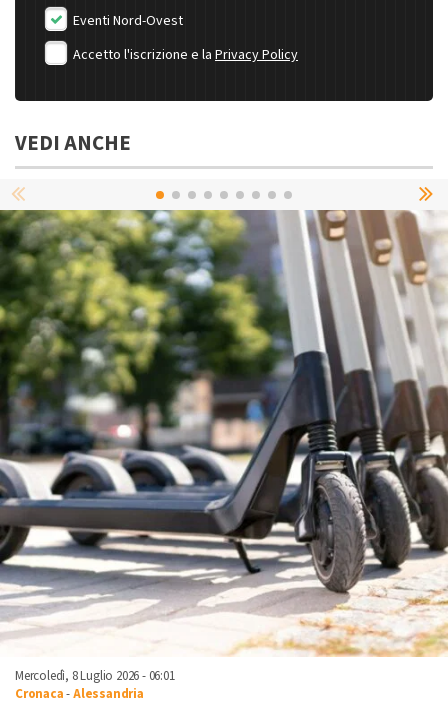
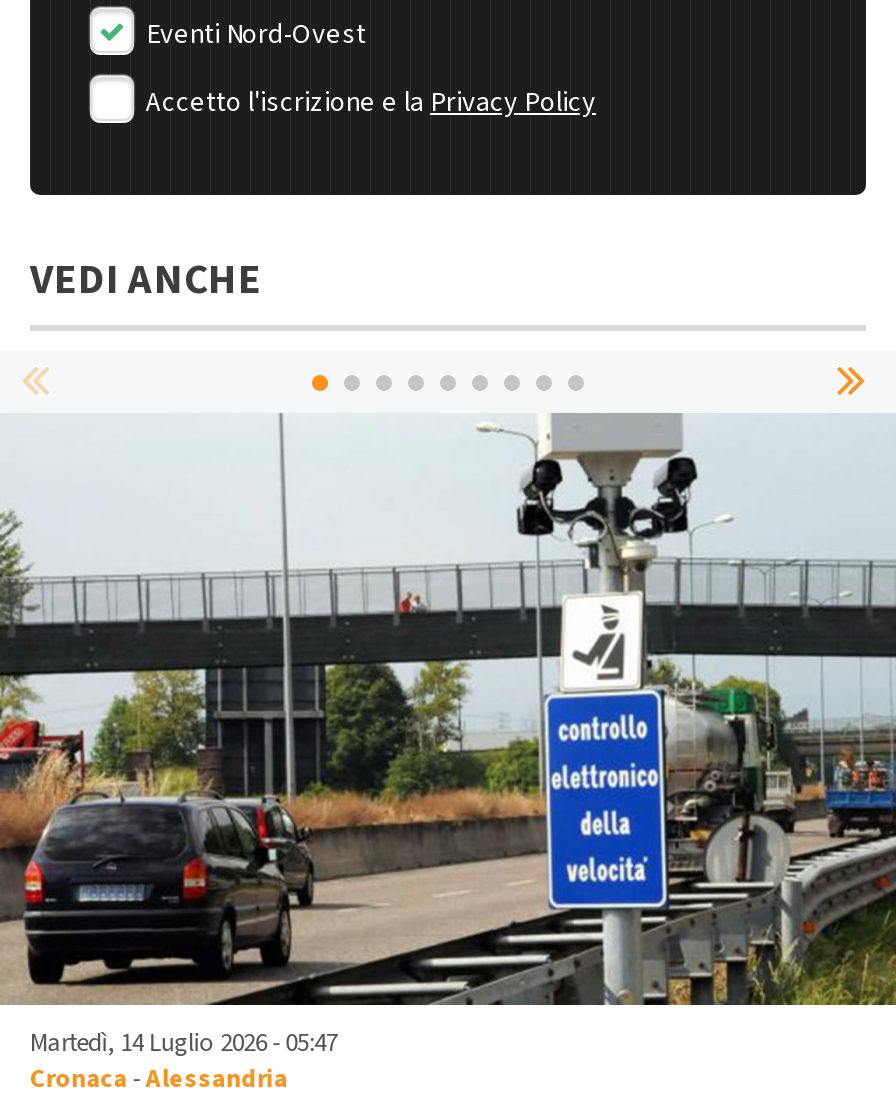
[3,209,445,685] [image] | Mercoledì, 8 Luglio 2026 - 06:01 -> [6,413,890,1061] [image] | Martedì, 14 Luglio 2026 - 05:47

